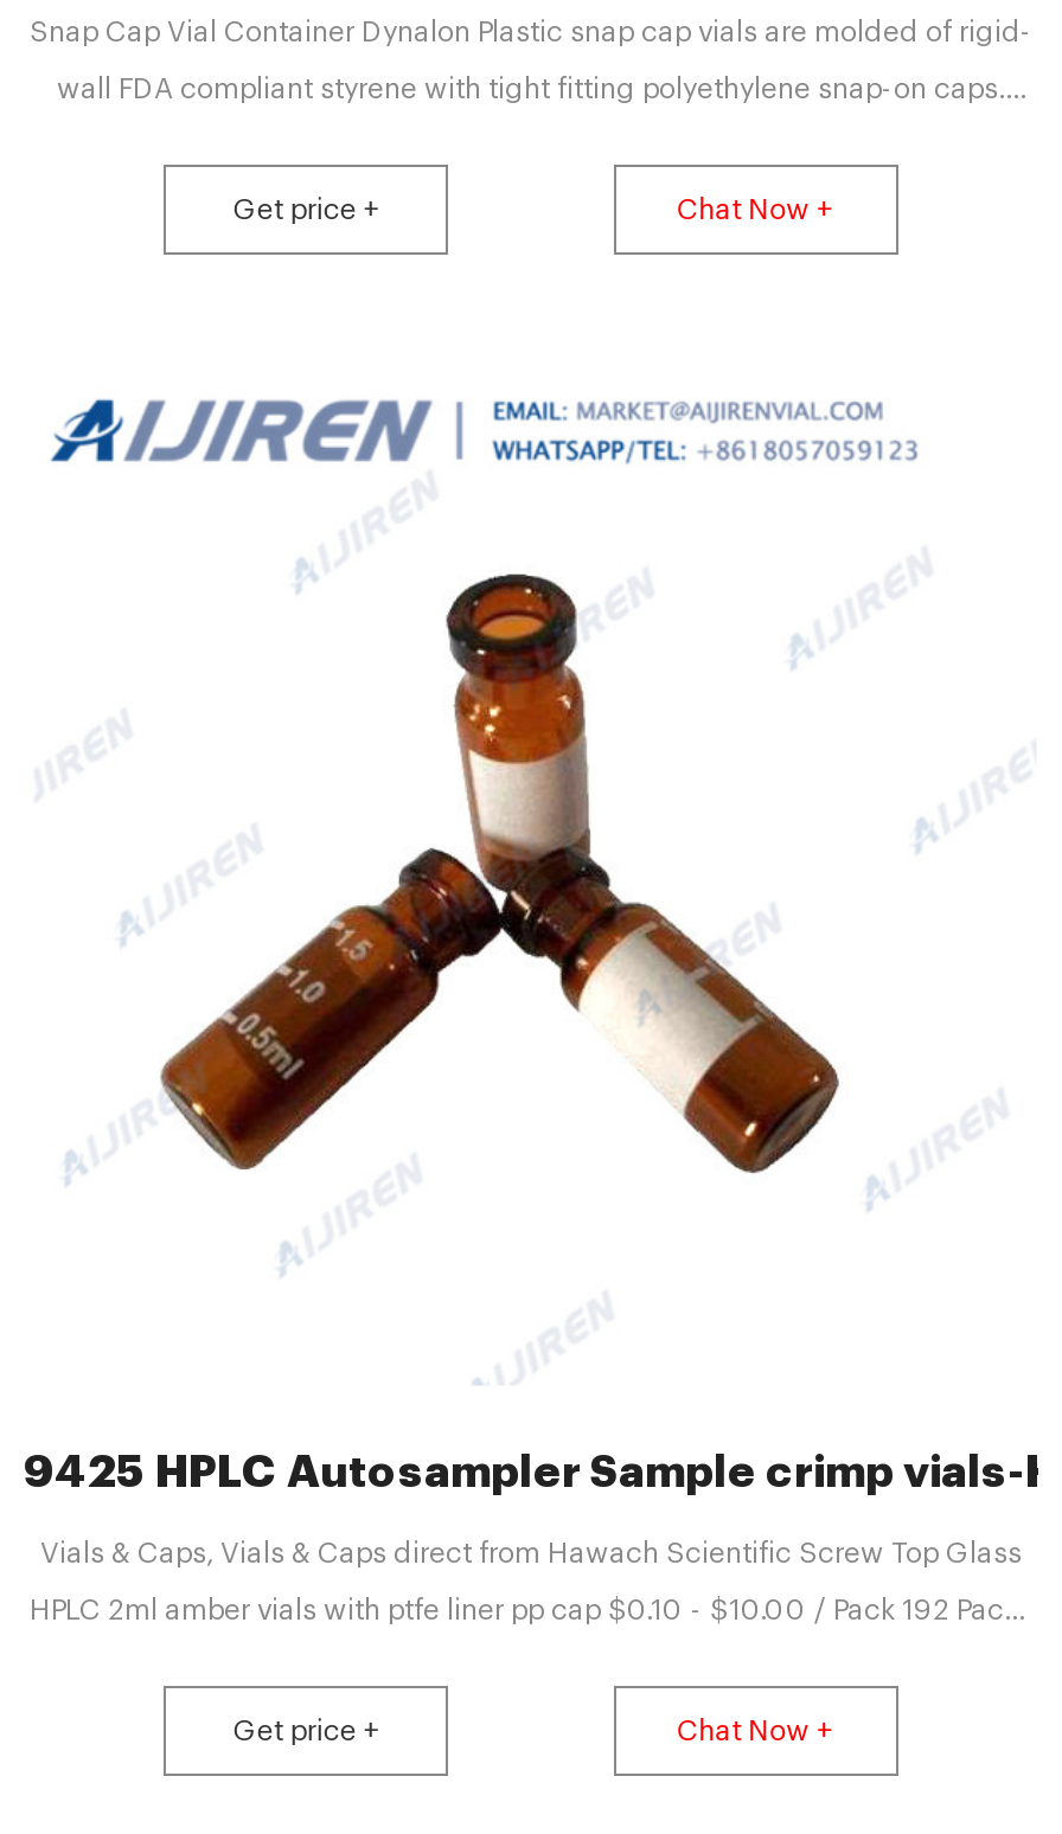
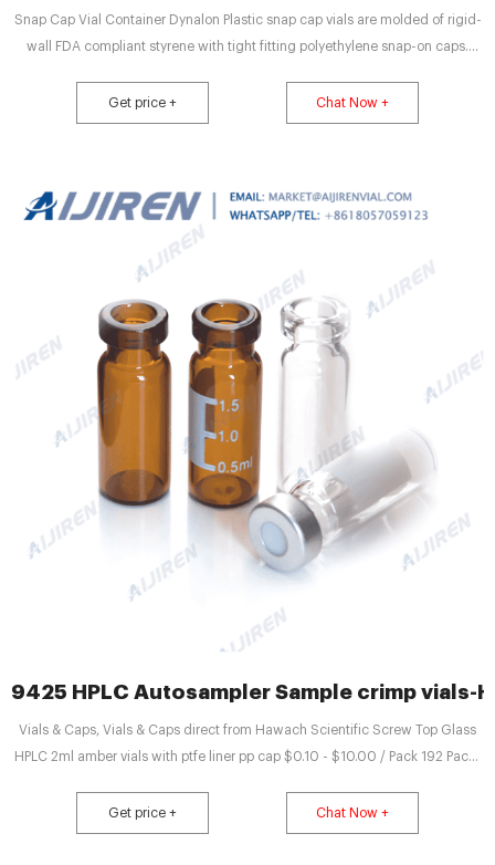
[159,572,910,1229] [image] -> [75,273,435,581] [image]

